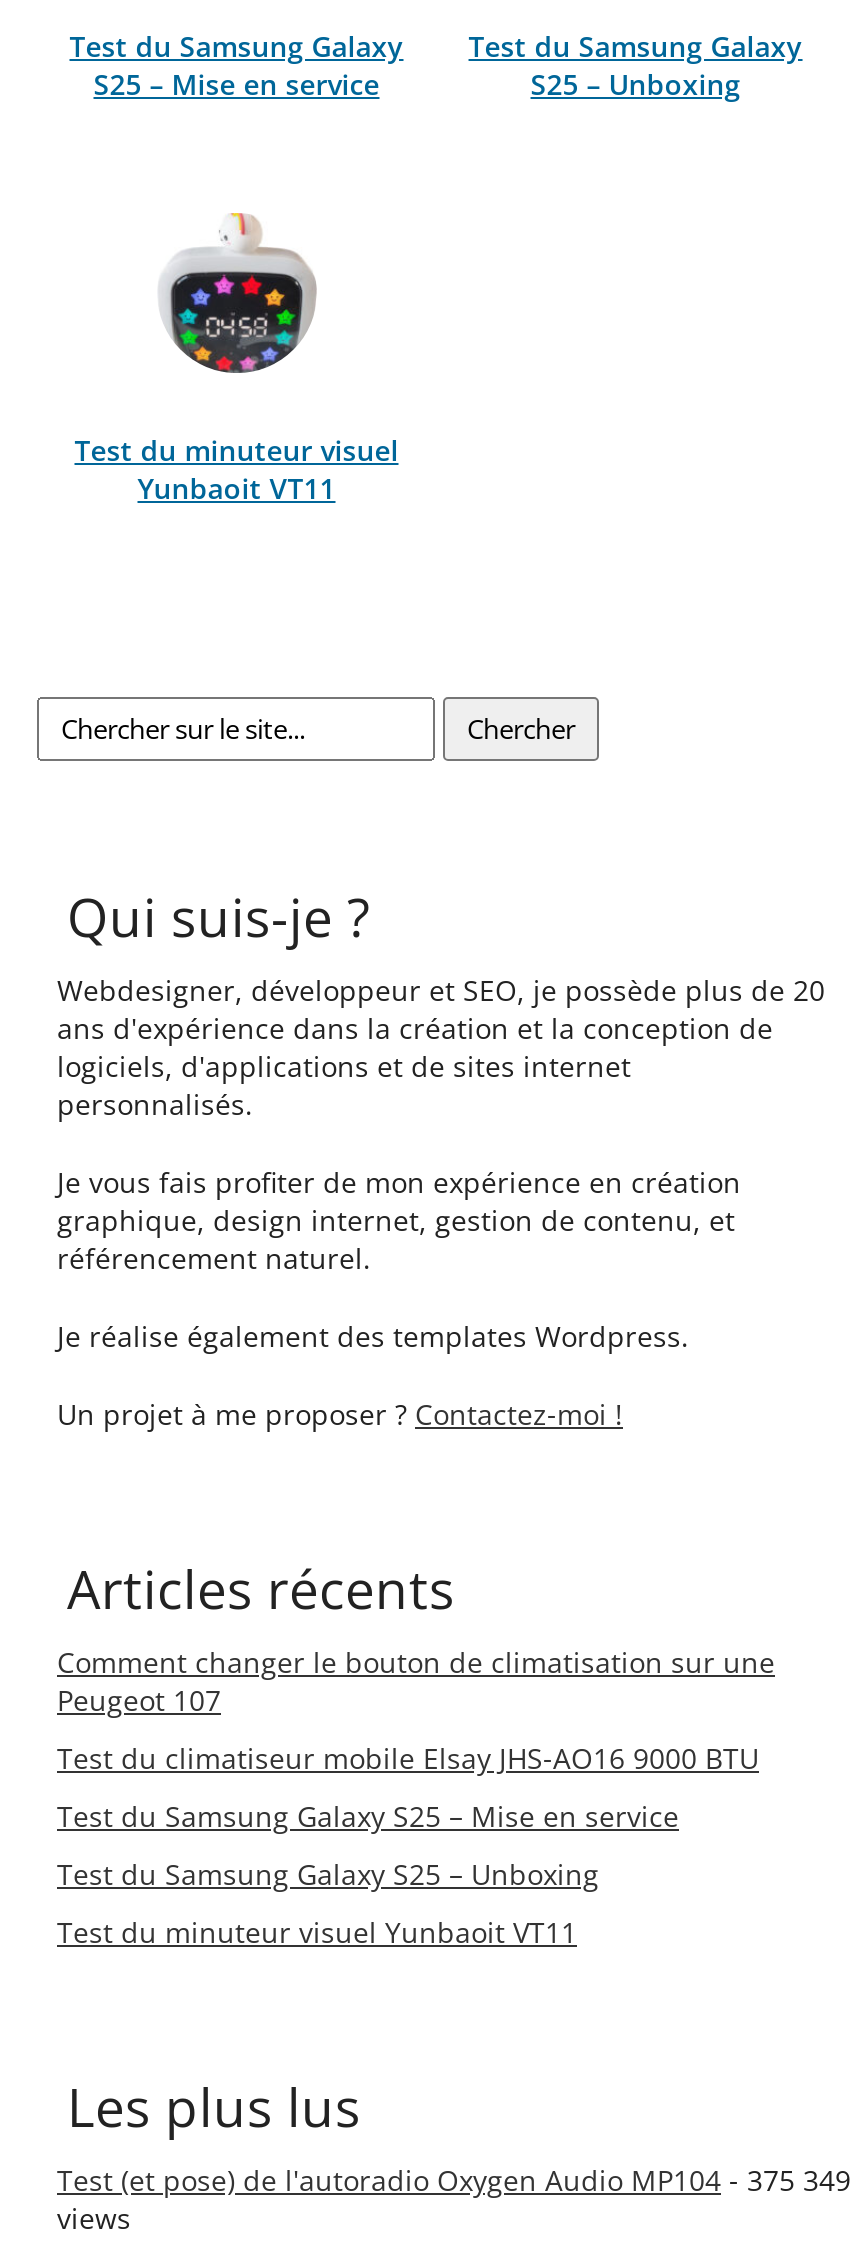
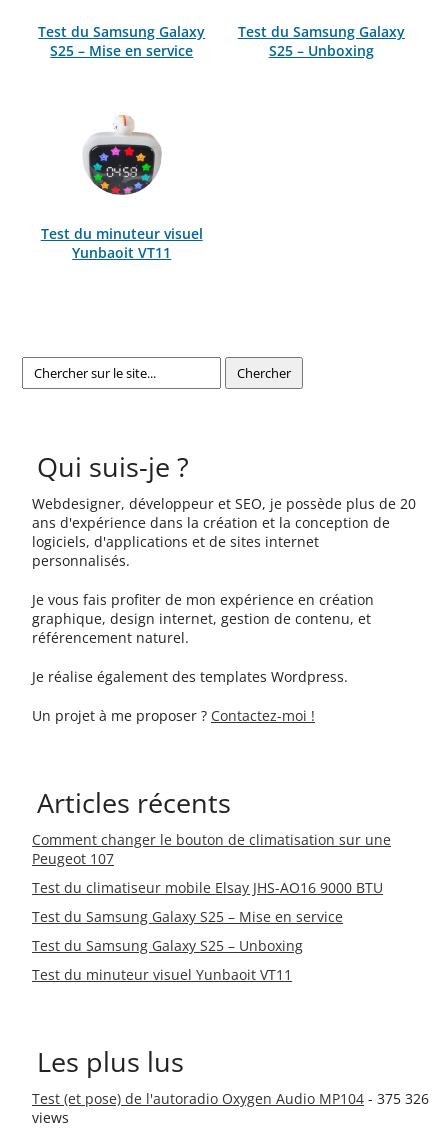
[57,2161,851,2199] Test (et pose) de l'autoradio Oxygen Audio MP104 - 375 349 -> [32,1089,429,1108] Test (et pose) de l'autoradio Oxygen Audio MP104 - 375 326

